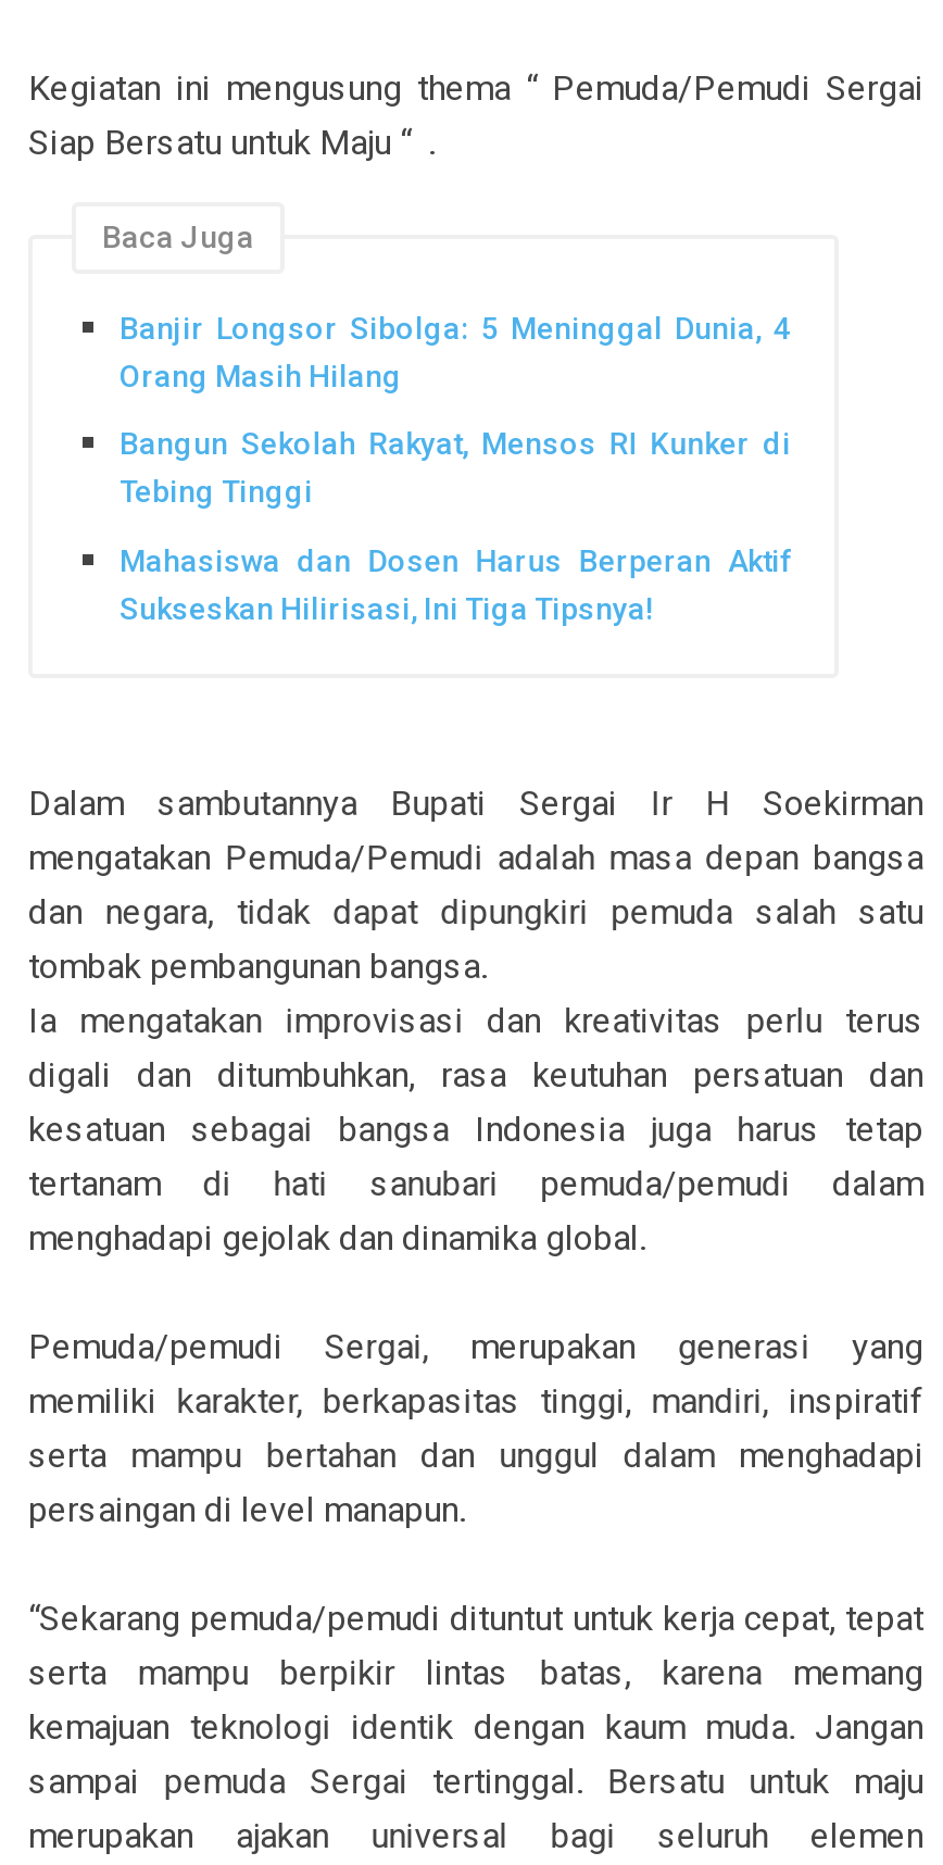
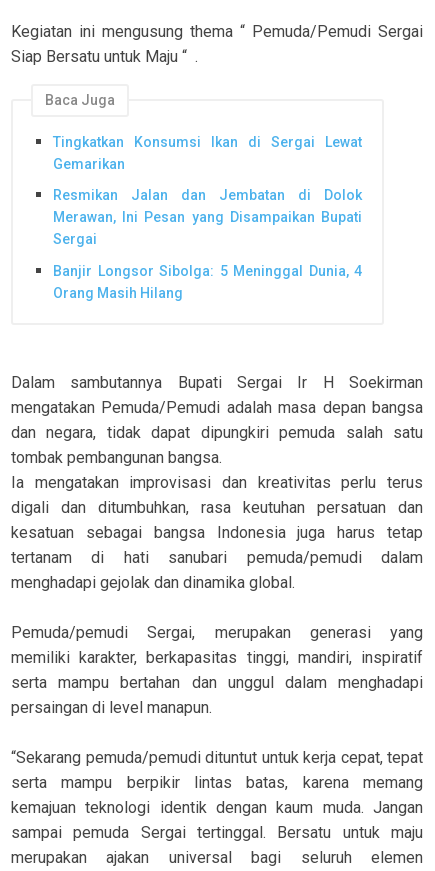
none -> [53,134,362,247] Tingkatkan Konsumsi Ikan di Sergai Lewat | Gemarikan | Resmikan Jalan dan Jembatan di Dolok | Merawan, Ini Pesan yang Disampaikan Bupati | Sergai
moved [120,310,791,393] -> [53,263,362,301]: Banjir Longsor Sibolga: 5 Meninggal Dunia, 4 | Orang Masih Hilang
[120,426,791,626] Bangun Sekolah Rakyat, Mensos RI Kunker di | Tebing Tinggi | Mahasiswa dan Dosen Harus Berperan Aktif | Sukseskan Hilirisasi, Ini Tiga Tipsnya! -> none

